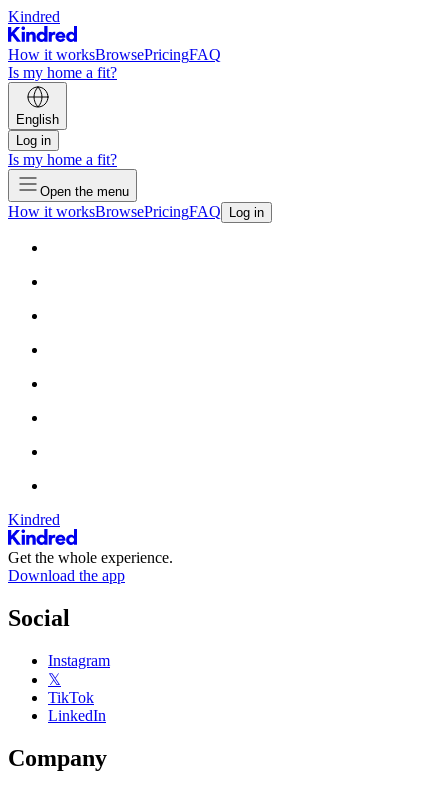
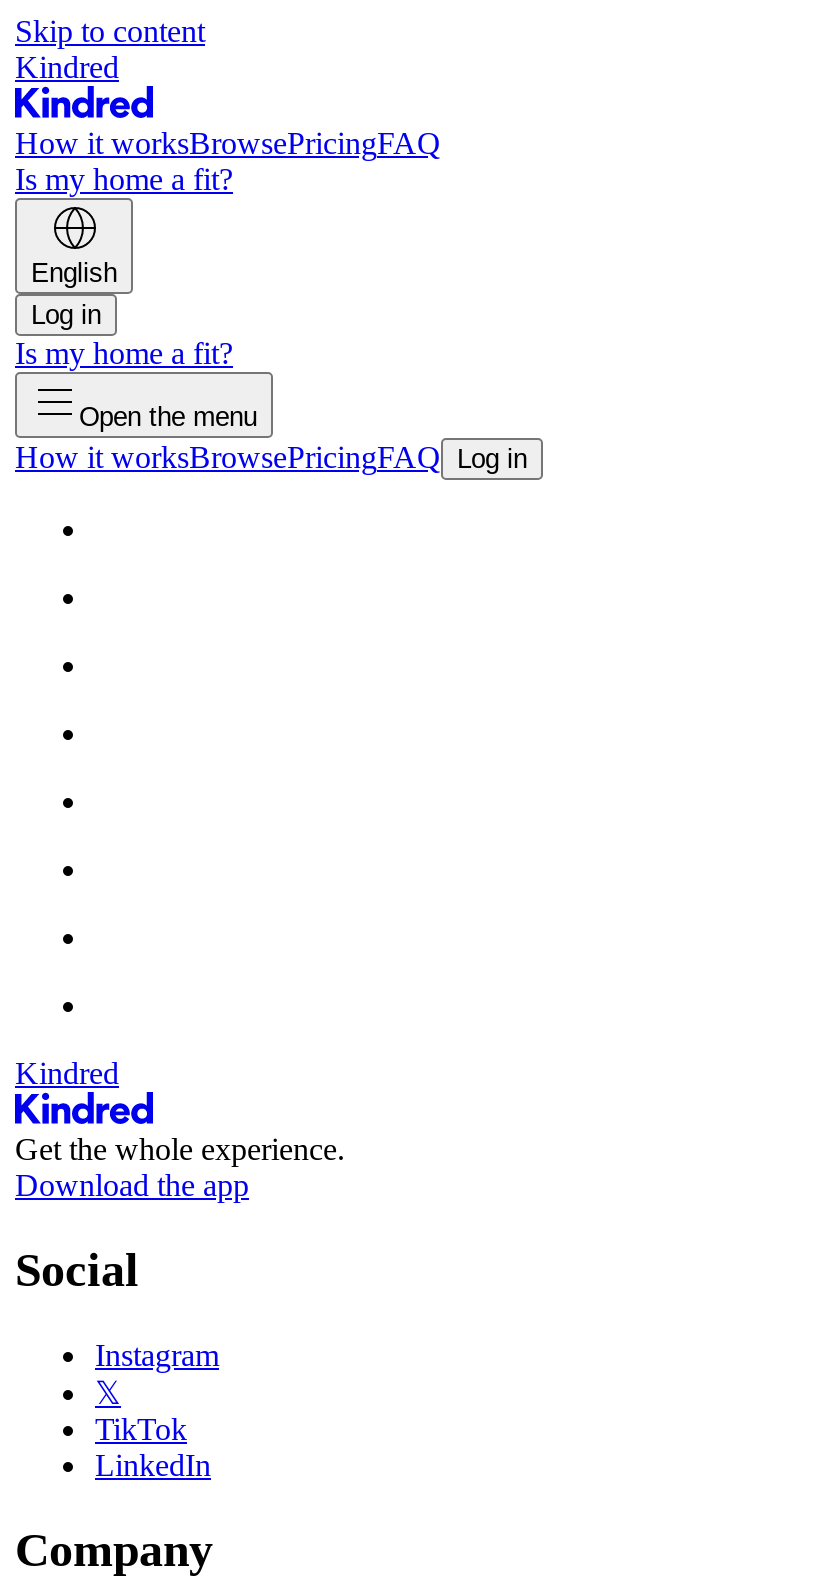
none -> [15,14,205,48] Skip to content

